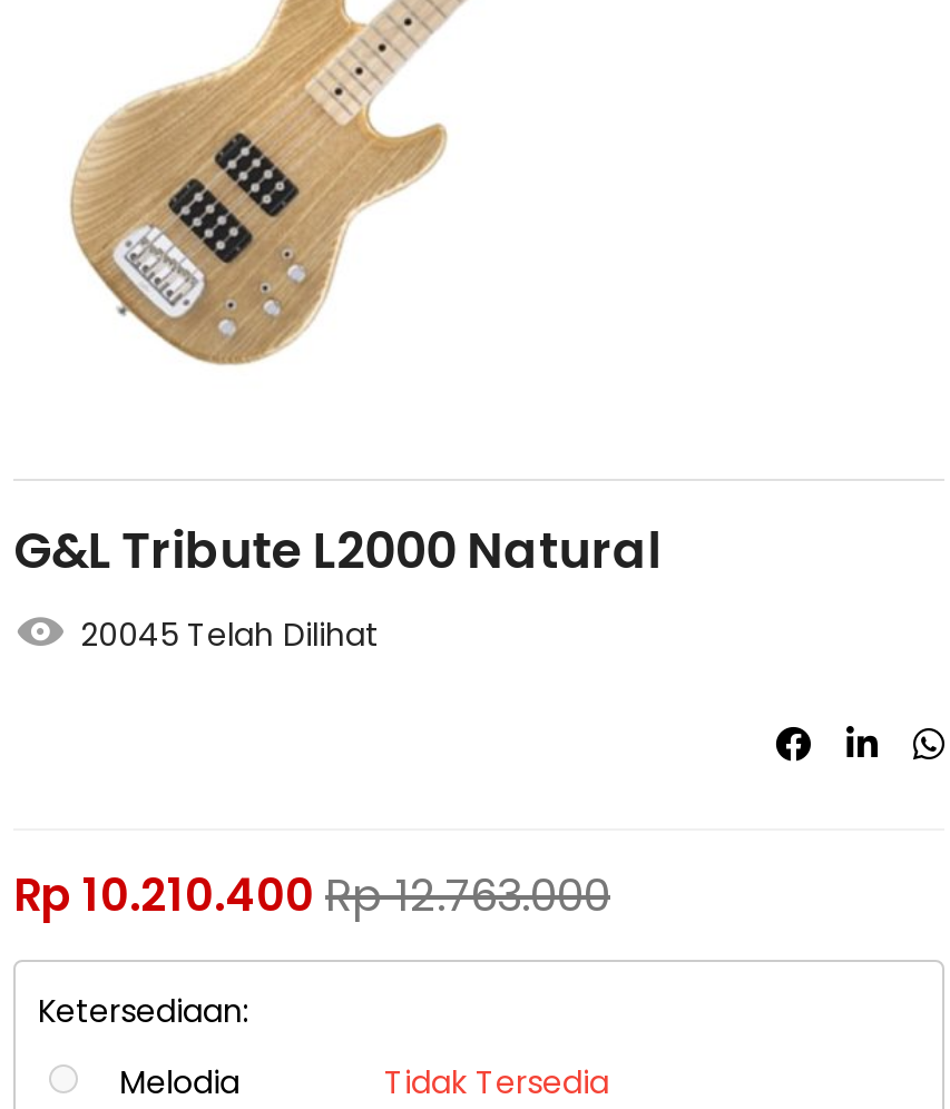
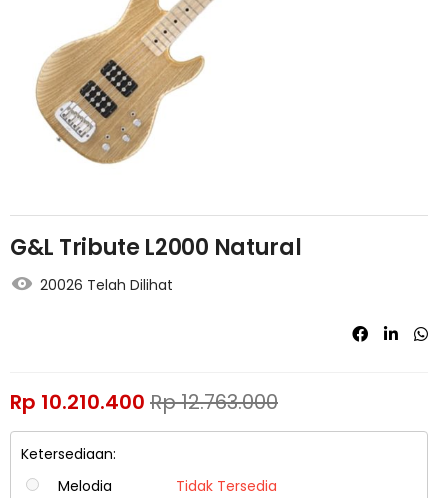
[80,612,379,656] 20045 Telah Dilihat -> [40,275,173,295] 20026 Telah Dilihat

